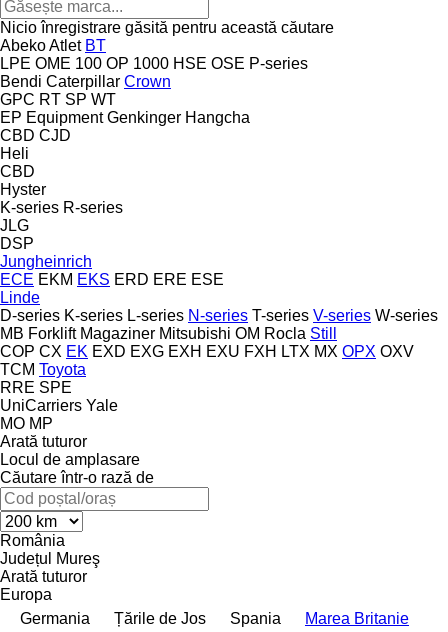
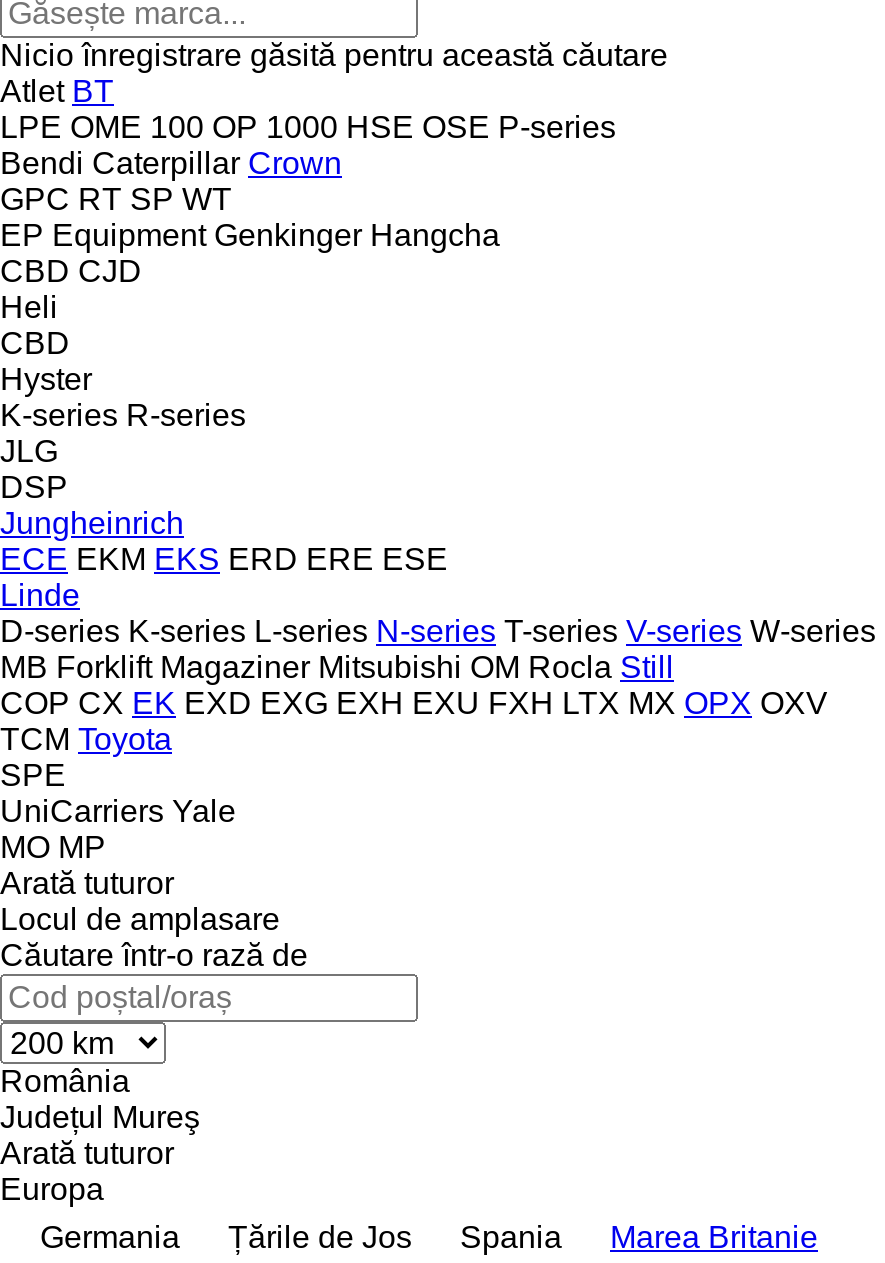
[0,37,106,54] Abeko Atlet BT -> [0,74,114,108] Atlet BT
[0,379,72,396] RRE SPE -> [0,758,66,792] SPE

